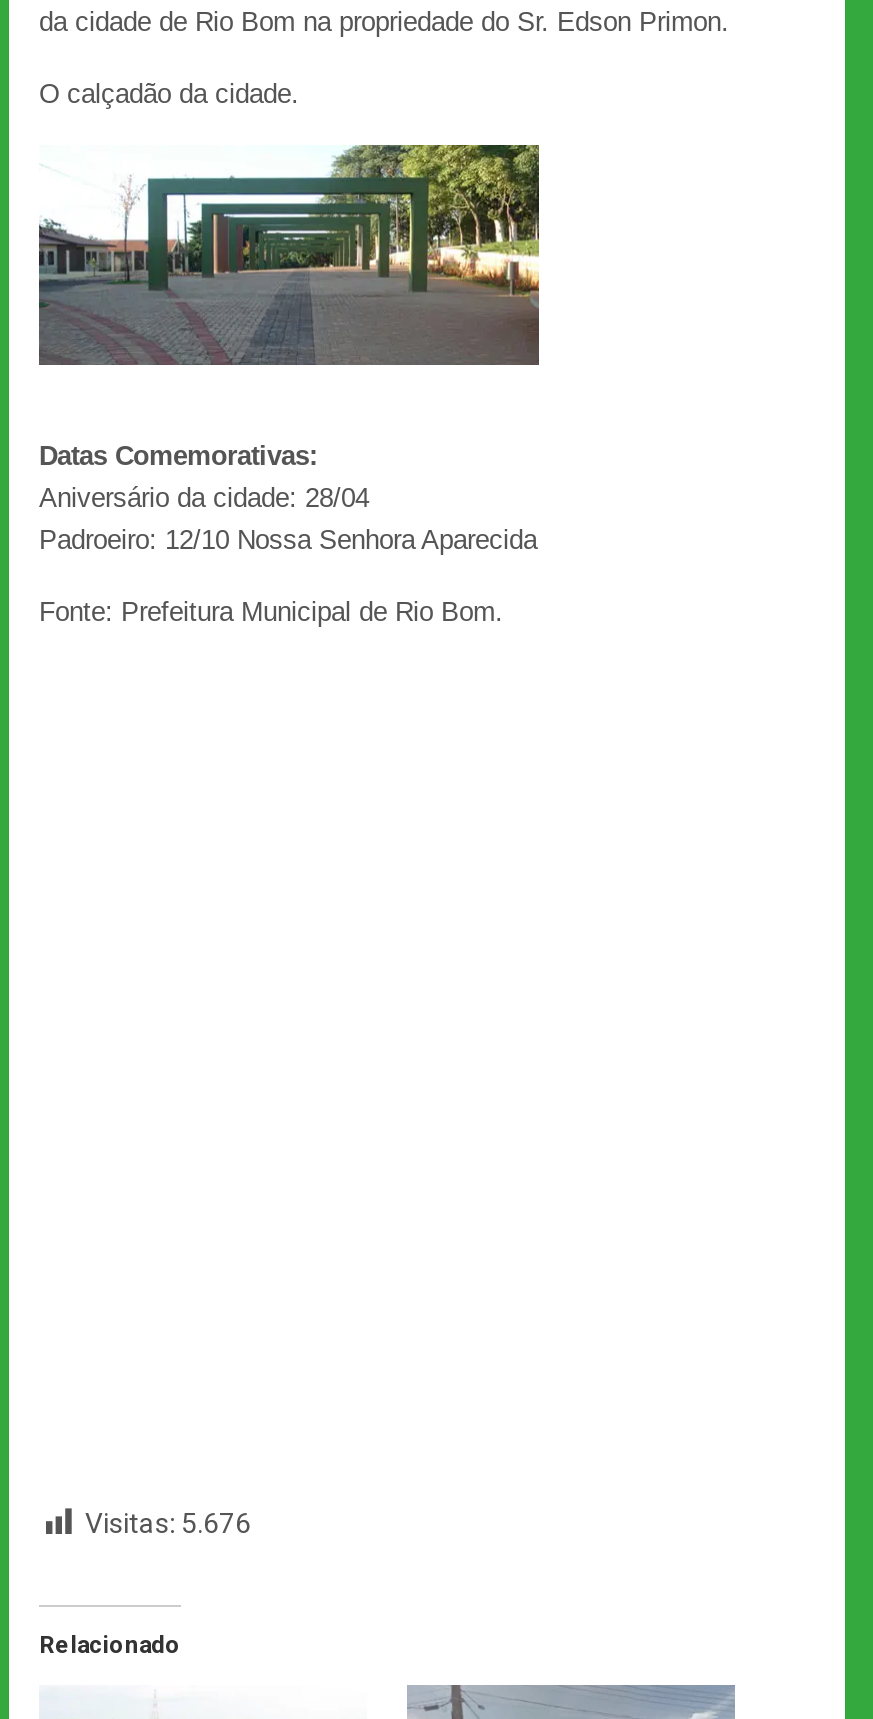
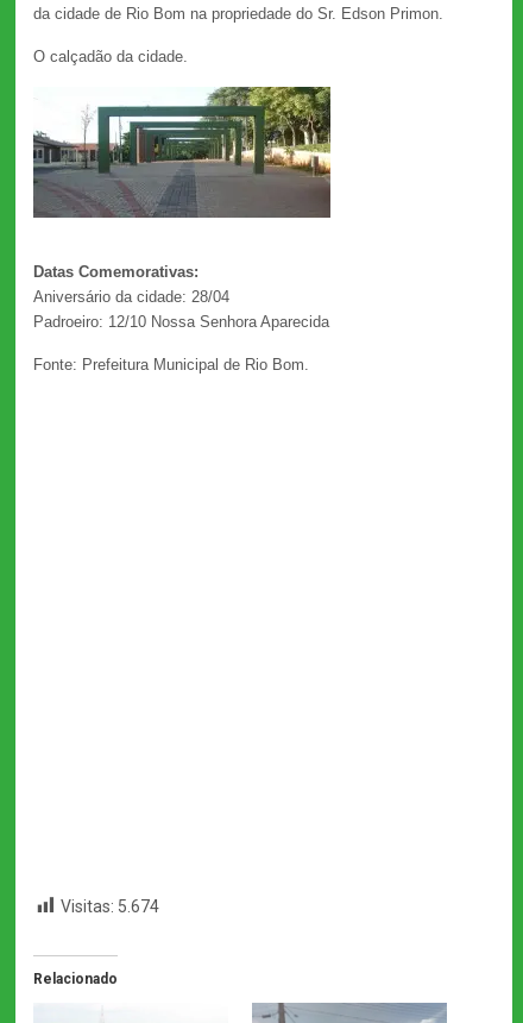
[85,1506,251,1538] Visitas: 5.676 -> [61,896,159,915] Visitas: 5.674

